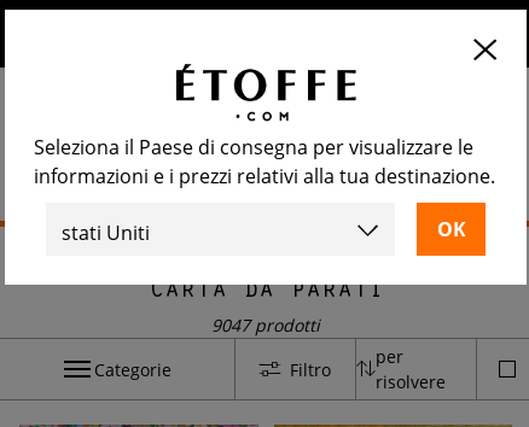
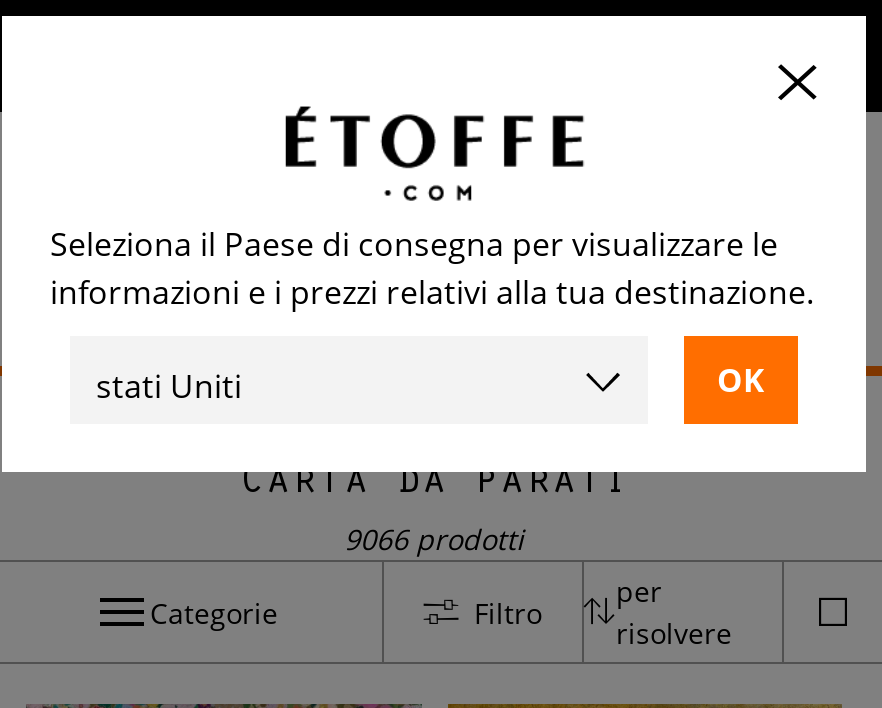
[211,314,320,337] 9047 prodotti -> [344,520,524,558] 9066 prodotti

